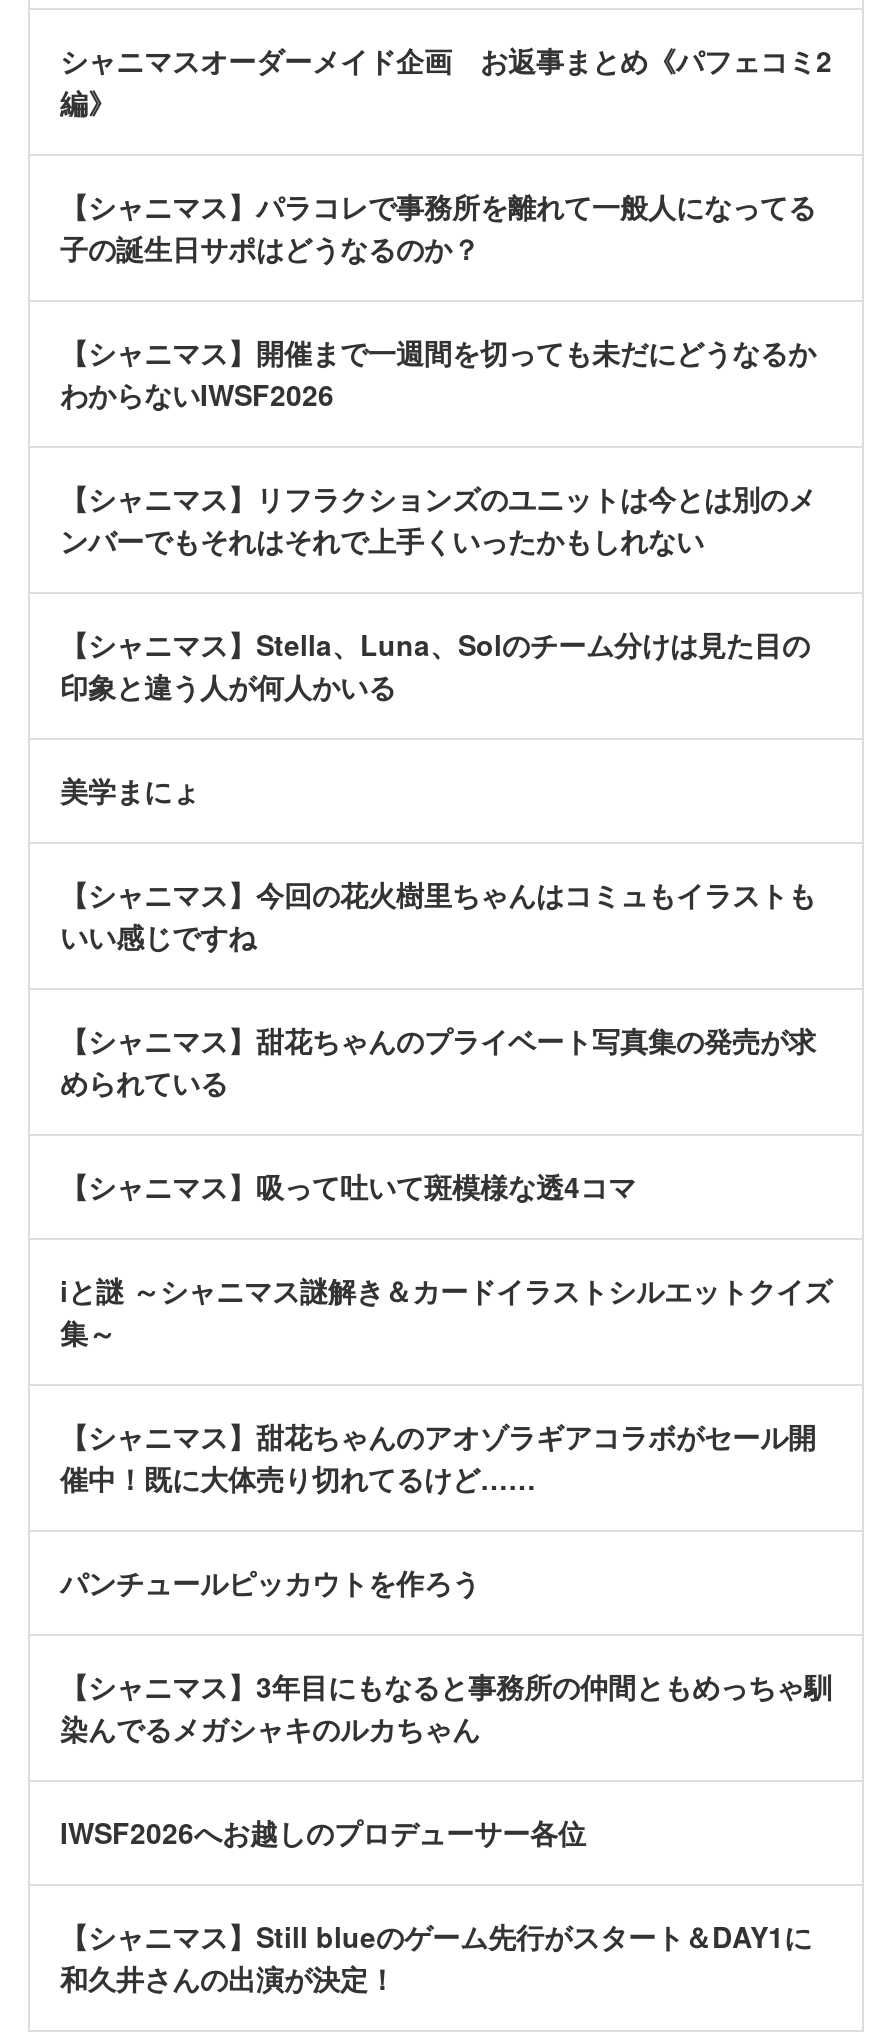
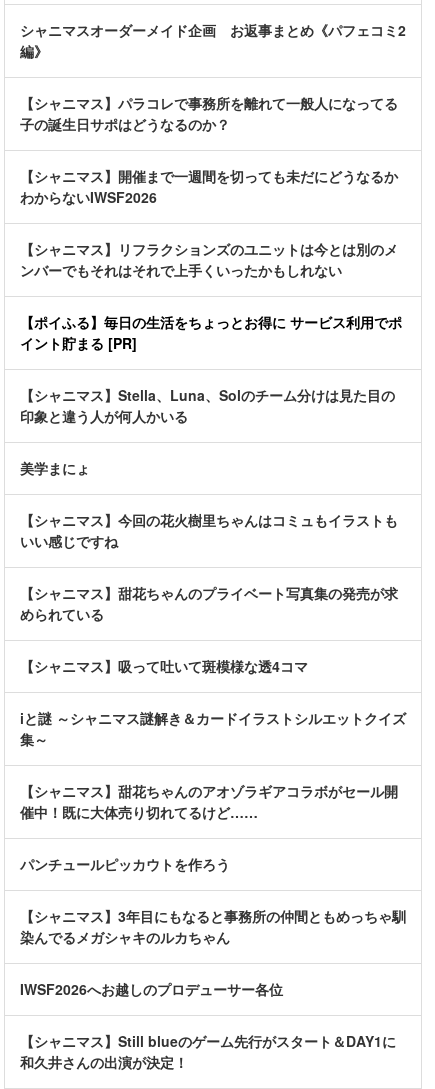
none -> [20,312,402,353] 【ポイふる】毎日の生活をちょっとお得に サービス利用でポ | イント貯まる [PR]

